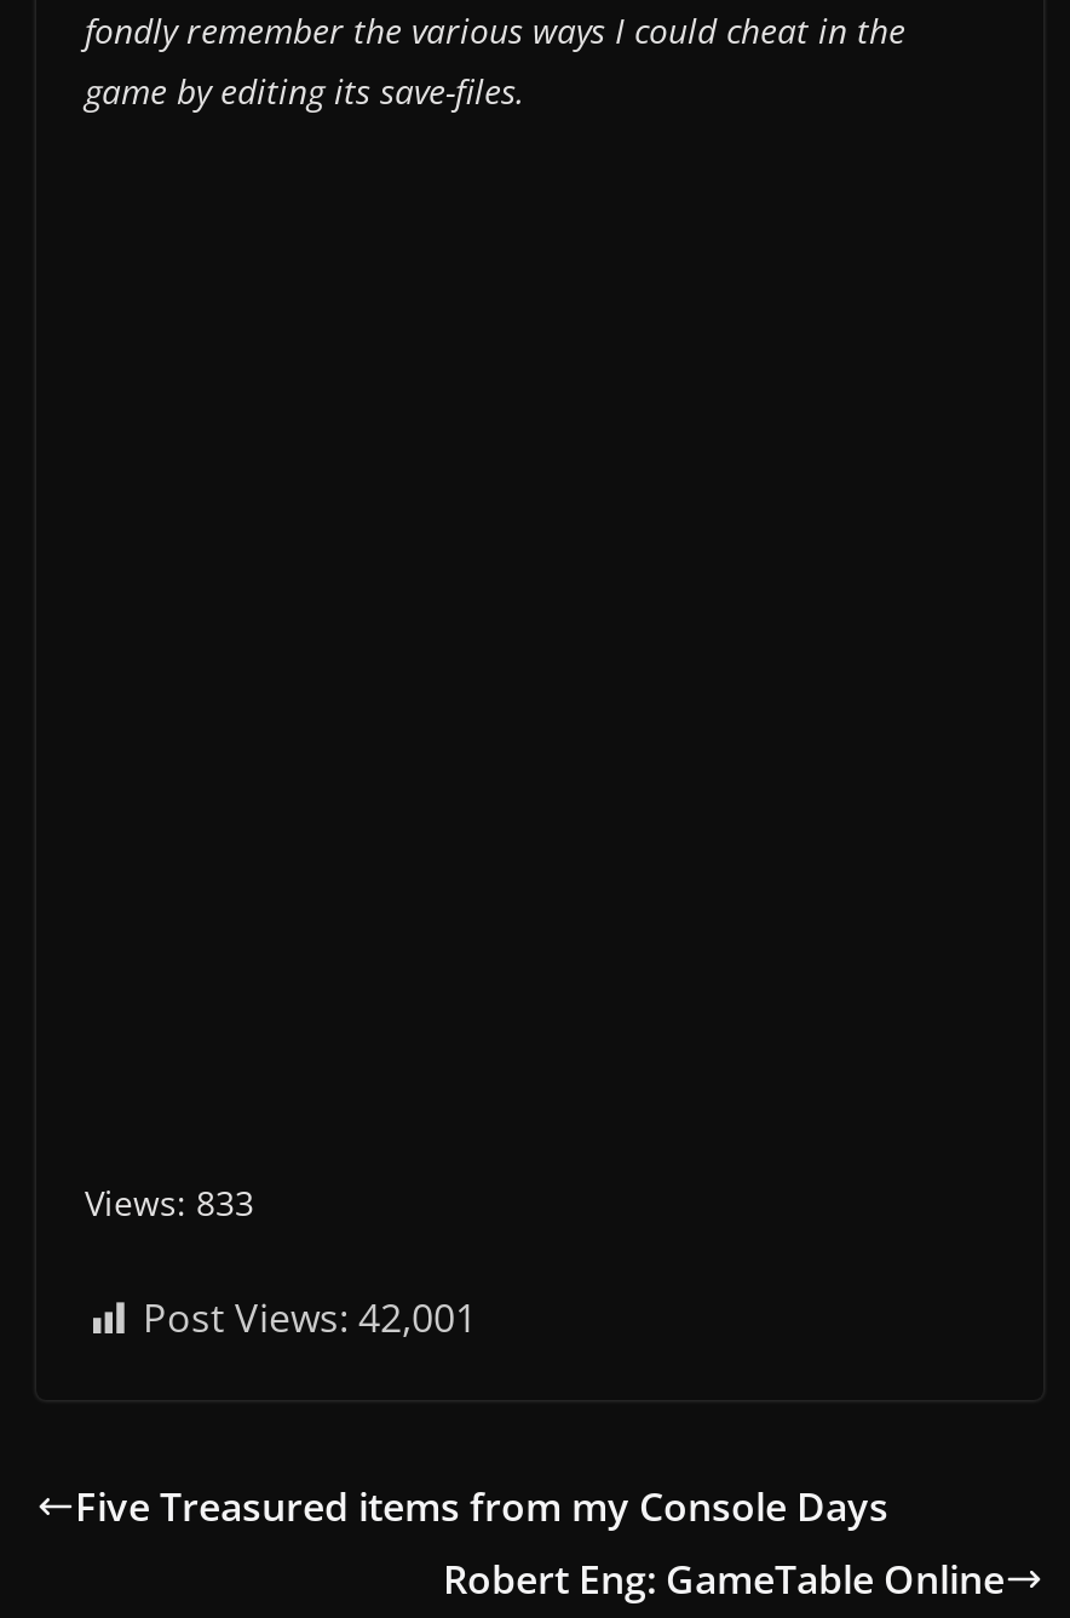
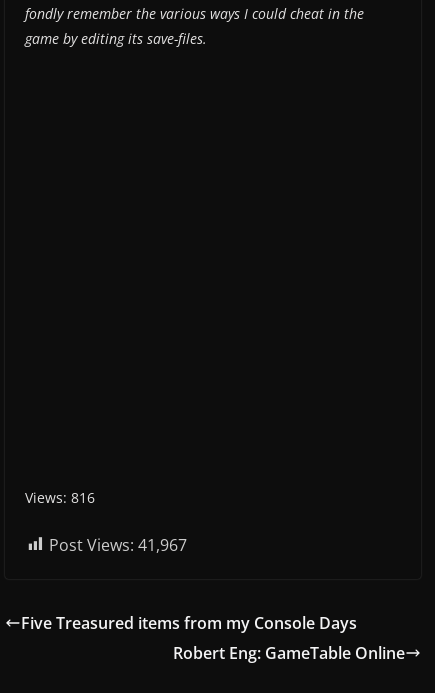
[85,1181,254,1227] Views: 833 -> [25,488,95,507] Views: 816
[143,1292,477,1346] Post Views: 42,001 -> [49,534,187,556] Post Views: 41,967

